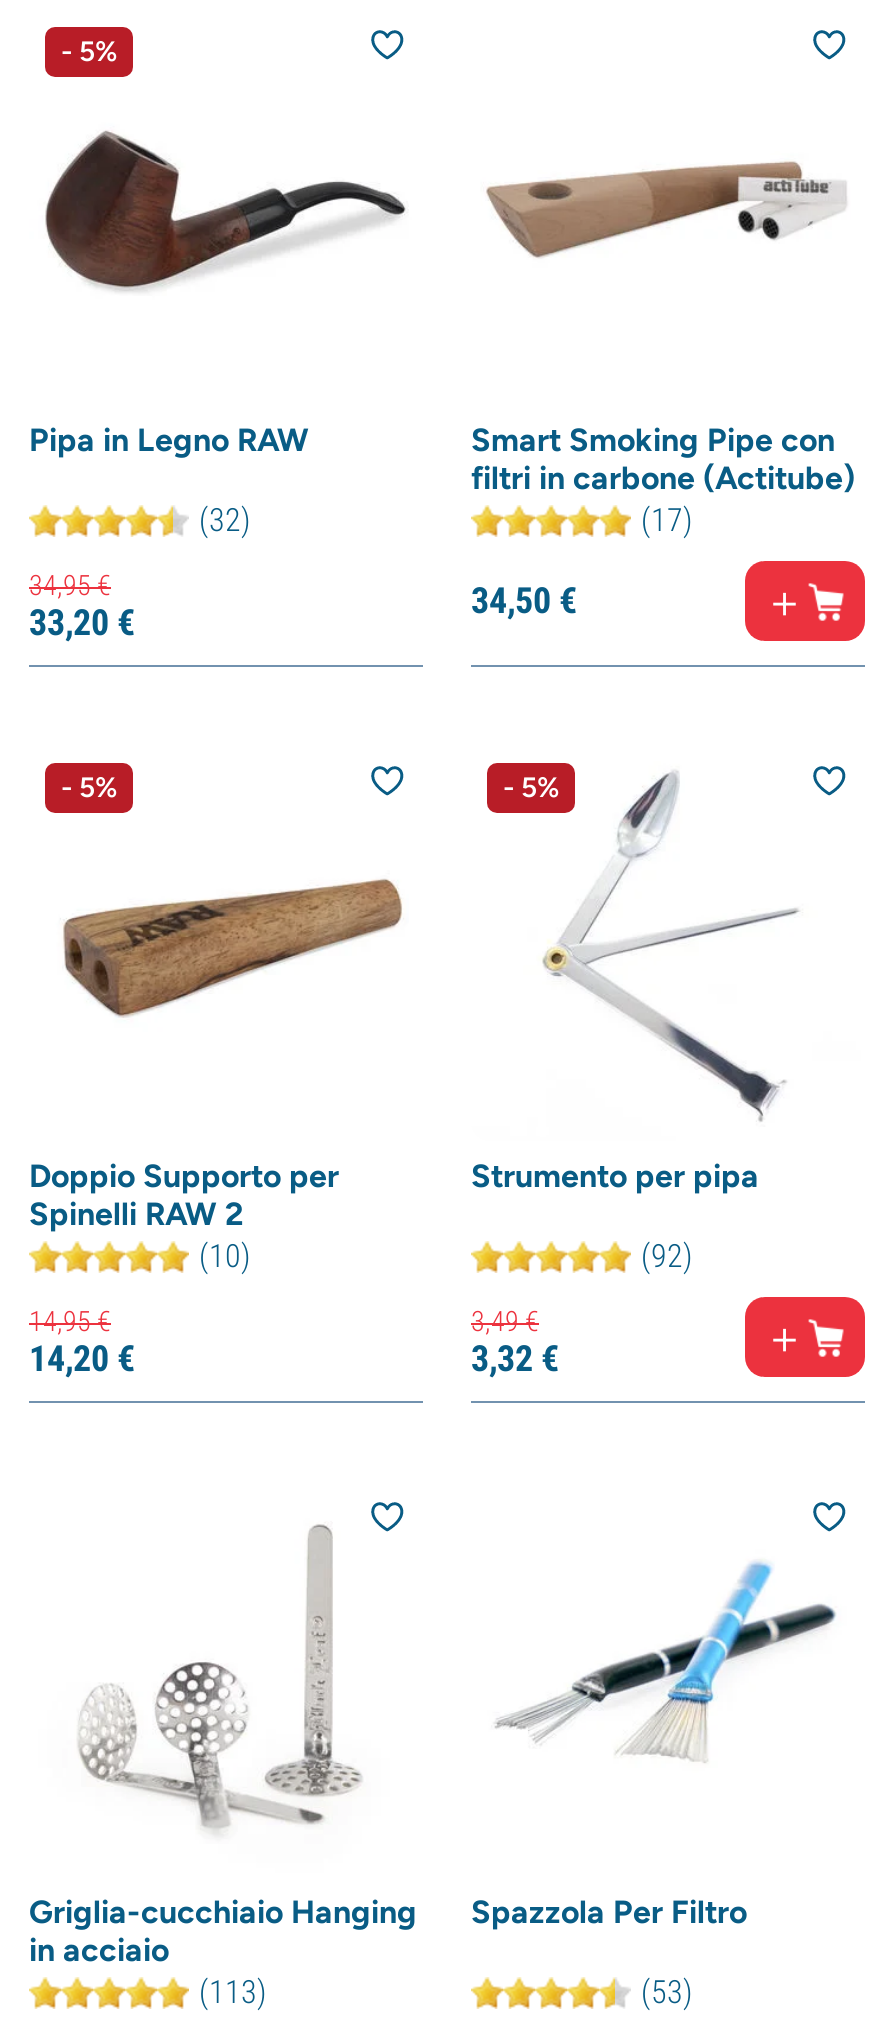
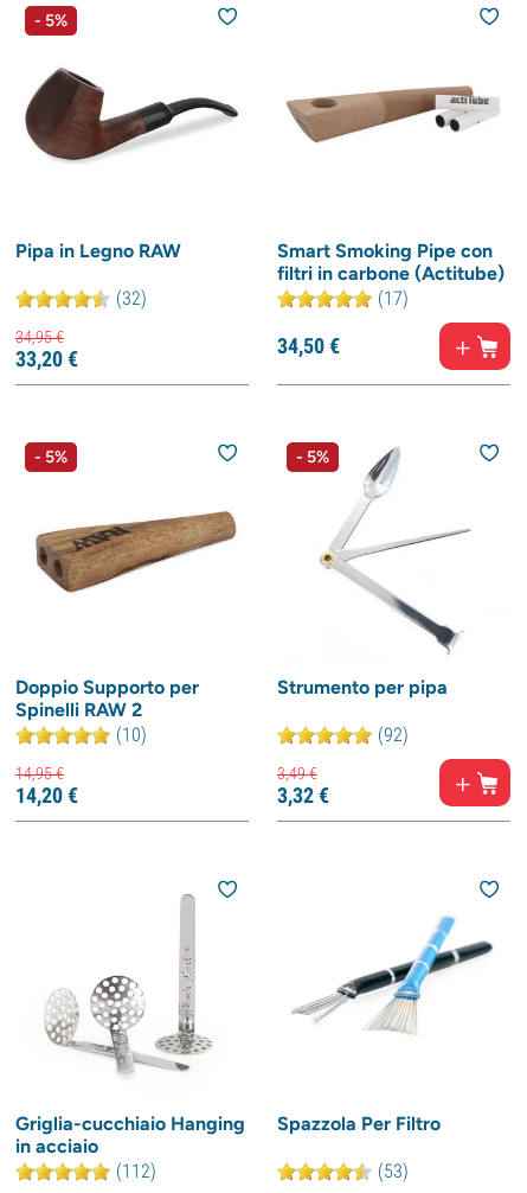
[199,1973,267,2011] (113) -> [116,1160,156,1182] (112)

